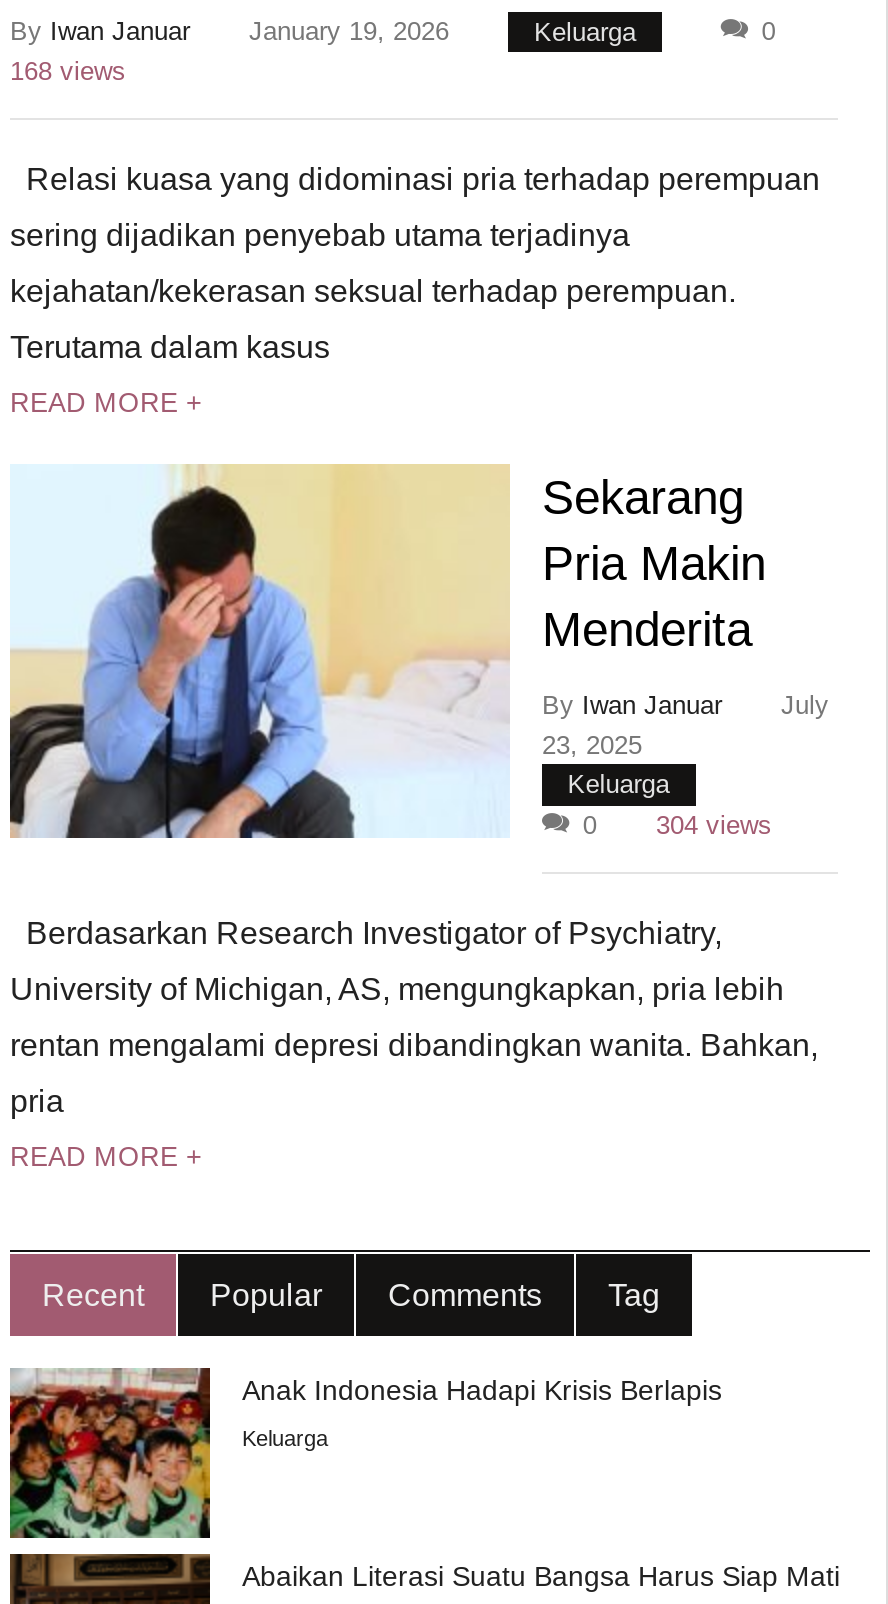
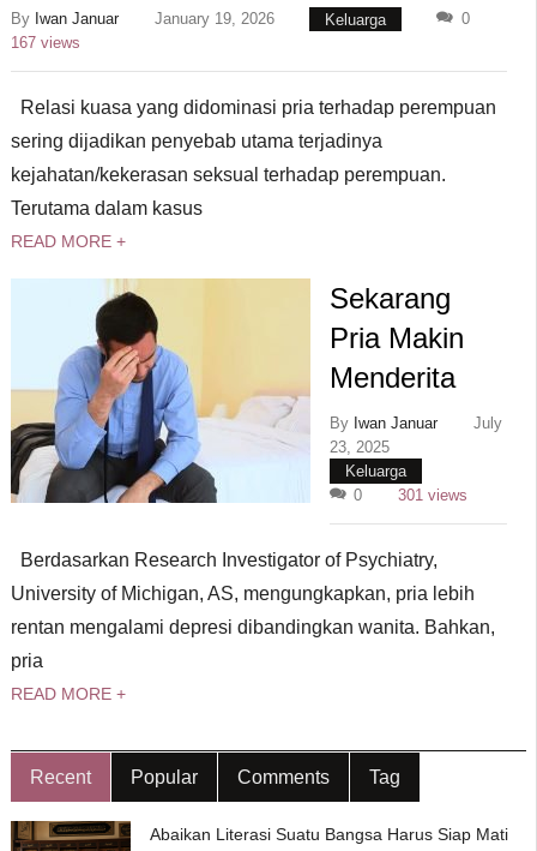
[10,56,126,86] 168 views -> [11,34,80,52] 167 views
[583,810,772,840] 0 304 views -> [354,486,467,504] 0 301 views
[10,1368,722,1540] [image] | Anak Indonesia Hadapi Krisis Berlapis | Keluarga -> none

